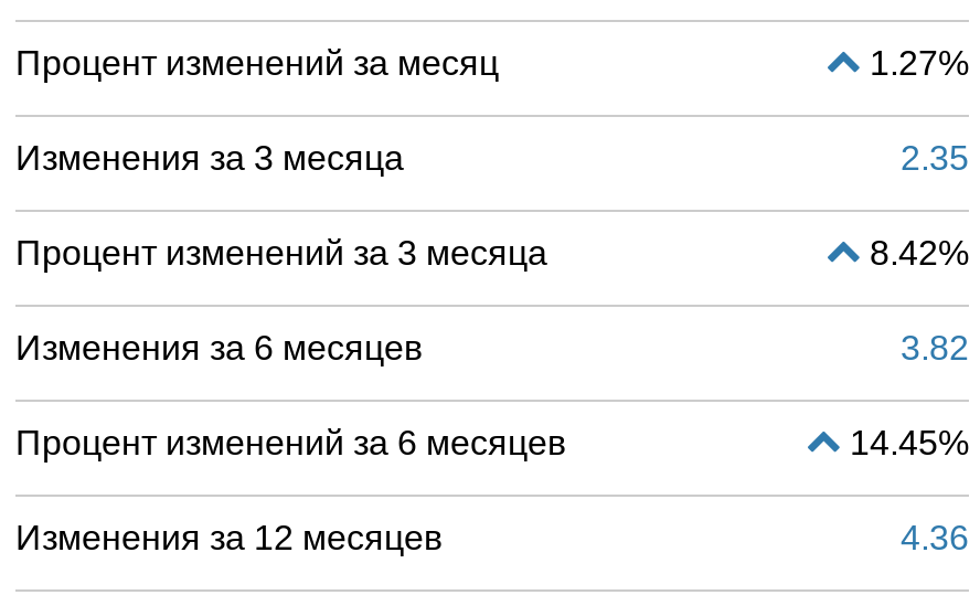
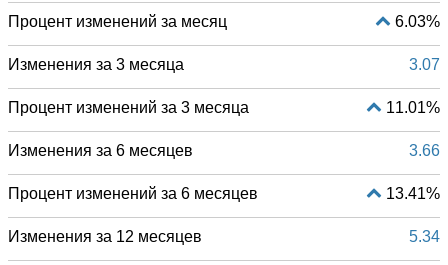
[870,44,969,82] 1.27% -> [395,13,440,30] 6.03%
[901,139,969,177] 2.35 -> [409,56,440,73] 3.07
[870,234,969,272] 8.42% -> [386,99,440,116] 11.01%
[901,329,969,366] 3.82 -> [409,142,440,159] 3.66
[850,424,969,461] 14.45% -> [386,185,440,202] 13.41%
[901,519,969,556] 4.36 -> [409,228,440,245] 5.34

